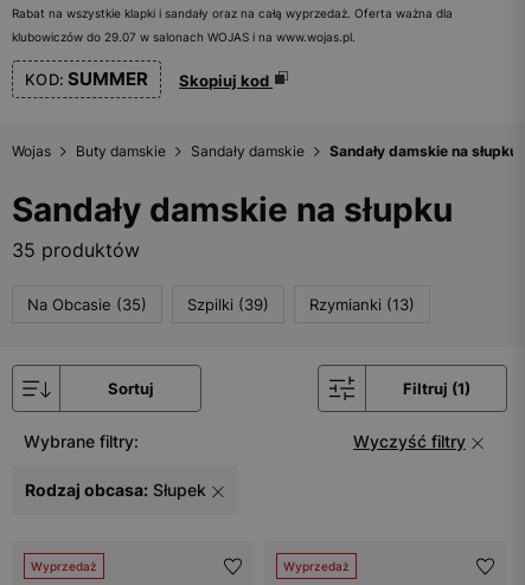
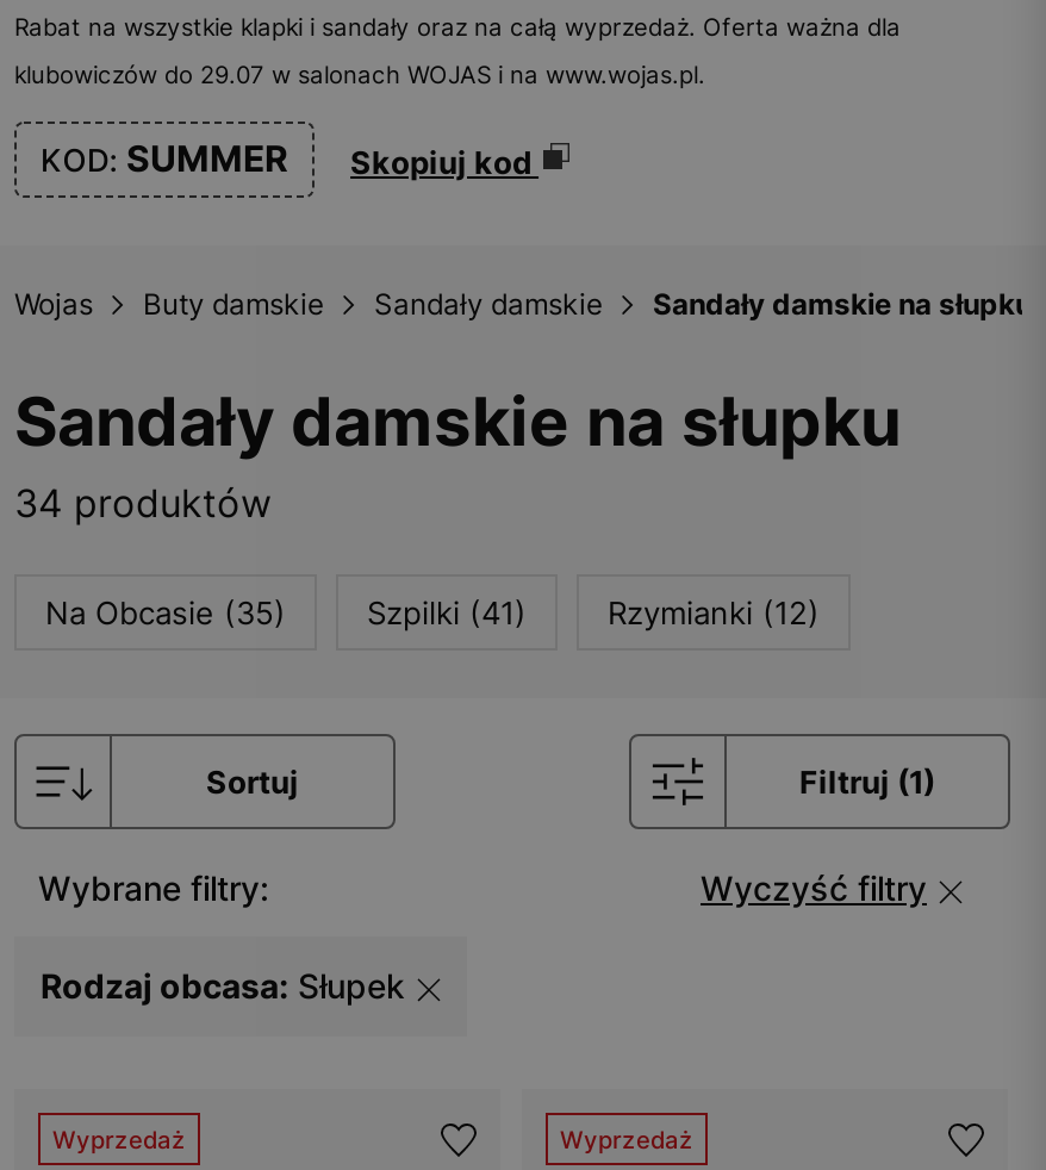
[12,238,140,262] 35 produktów -> [14,479,272,527] 34 produktów
[187,295,269,314] Szpilki (39) -> [367,593,527,631] Szpilki (41)
[309,295,415,314] Rzymianki (13) -> [608,593,820,631] Rzymianki (12)

